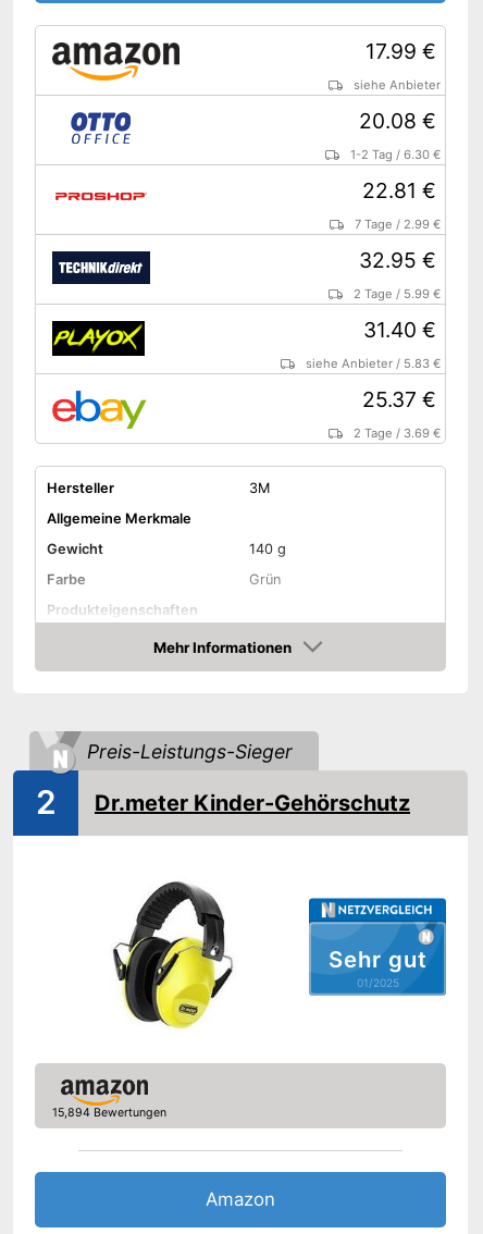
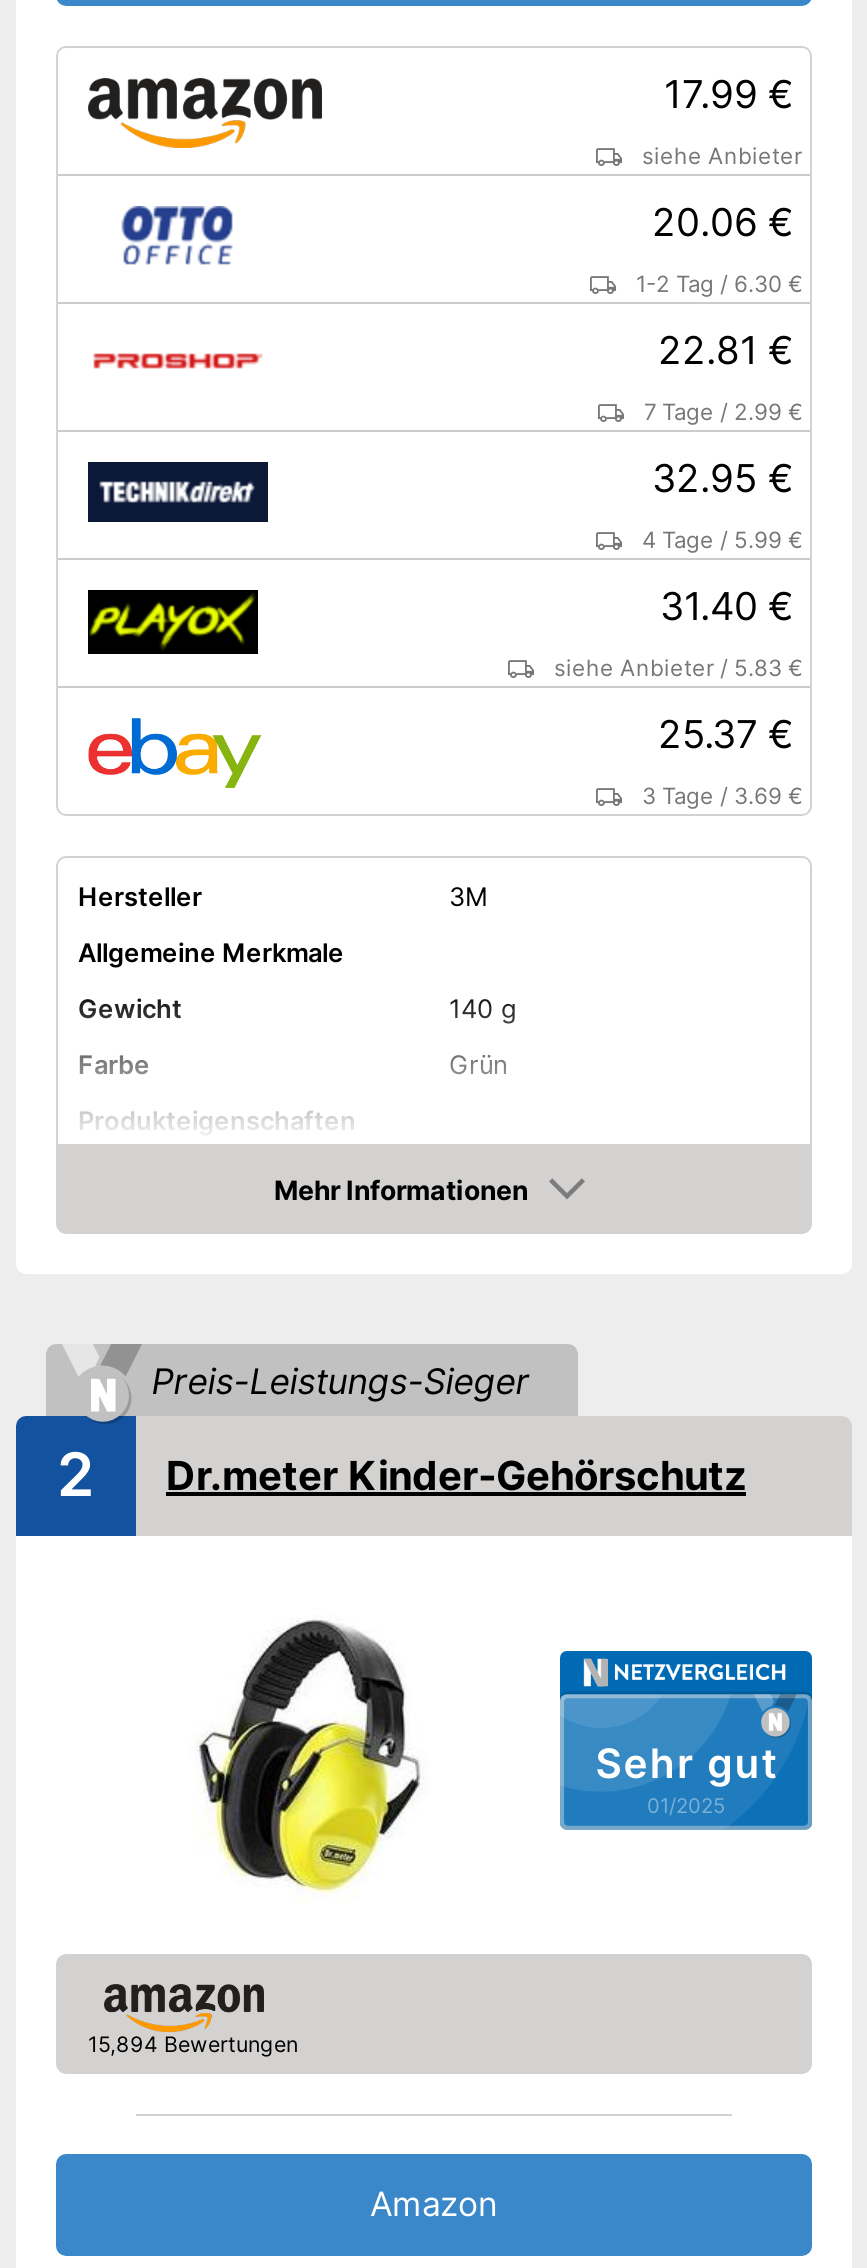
[359,107,436,133] 20.08 € -> [652,197,794,245] 20.06 €
[354,286,441,301] 2 Tage / 5.99 € -> [642,526,802,554] 4 Tage / 5.99 €
[354,425,441,441] 2 Tage / 3.69 € -> [642,782,802,810] 3 Tage / 3.69 €

